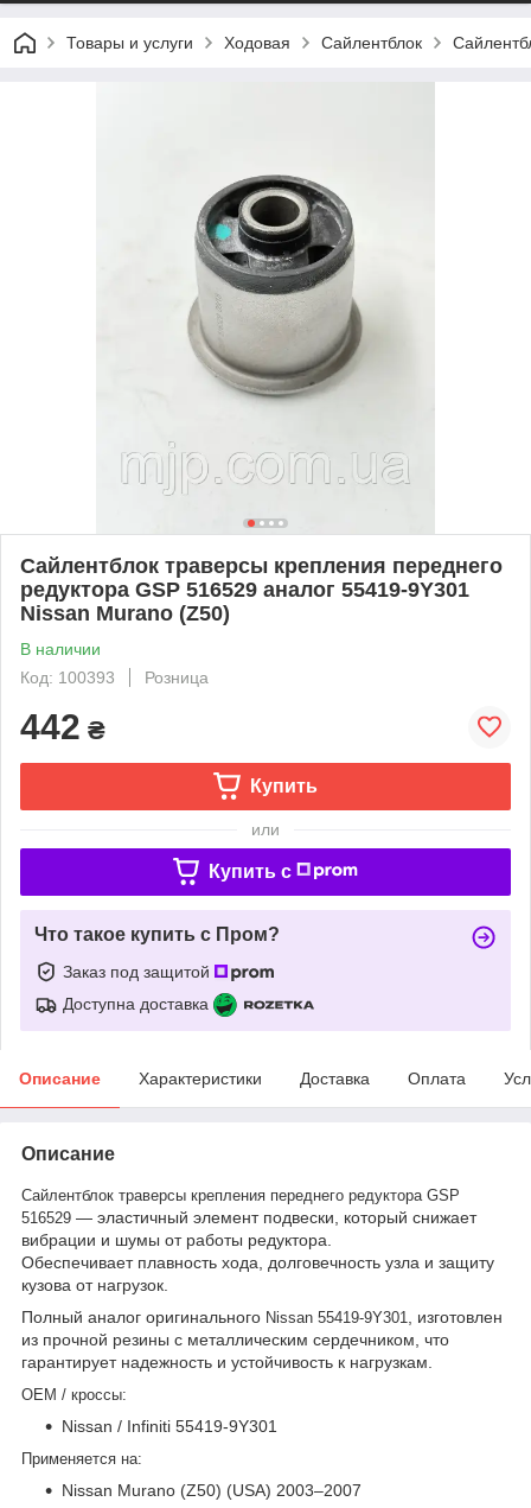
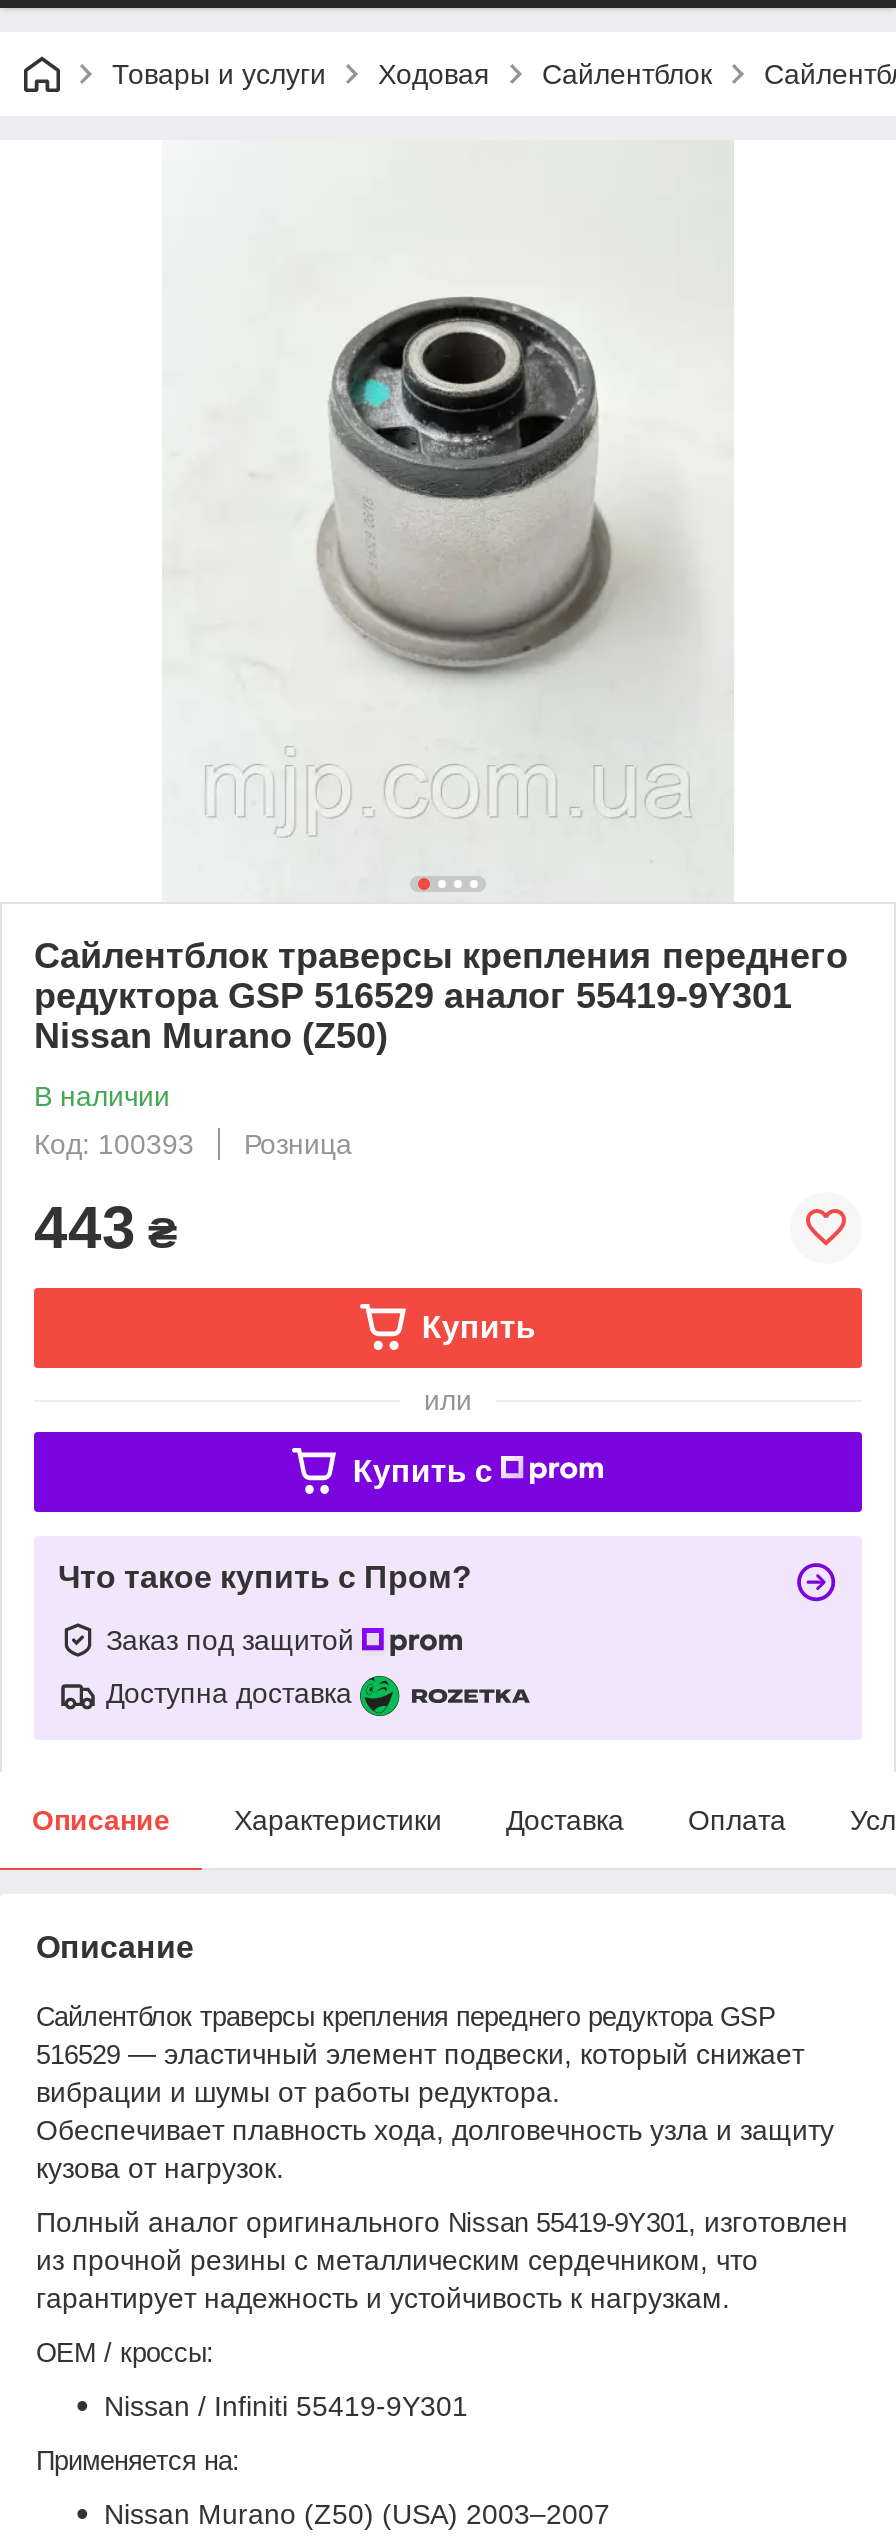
[20,707,105,746] 442 ₴ -> [34,1194,178,1260] 443 ₴

